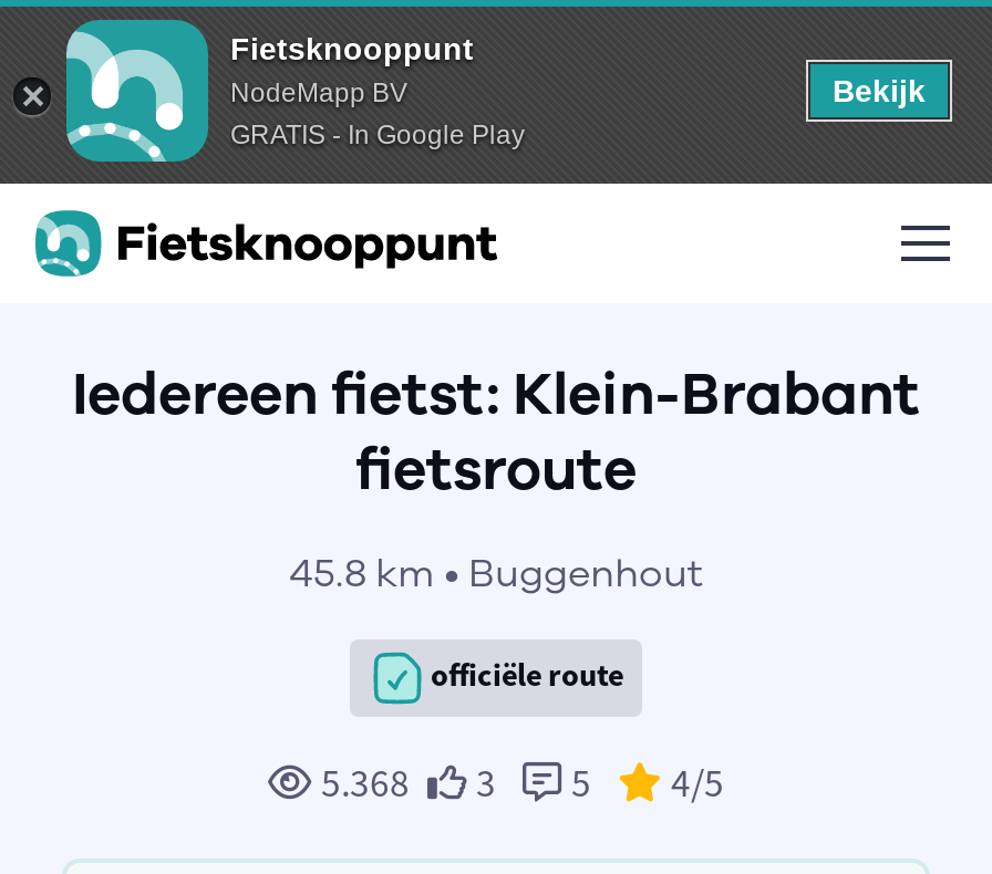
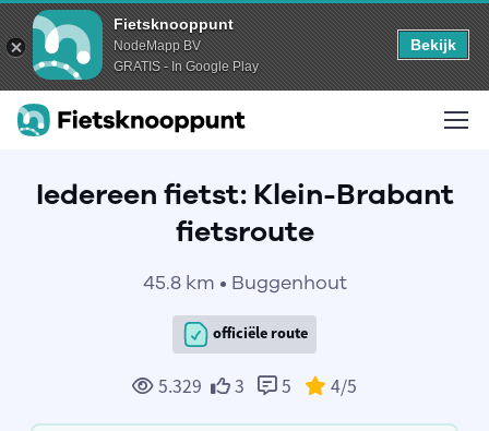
[321,759,724,808] 5.368 3 5 4/5 -> [158,374,357,398] 5.329 3 5 4/5

